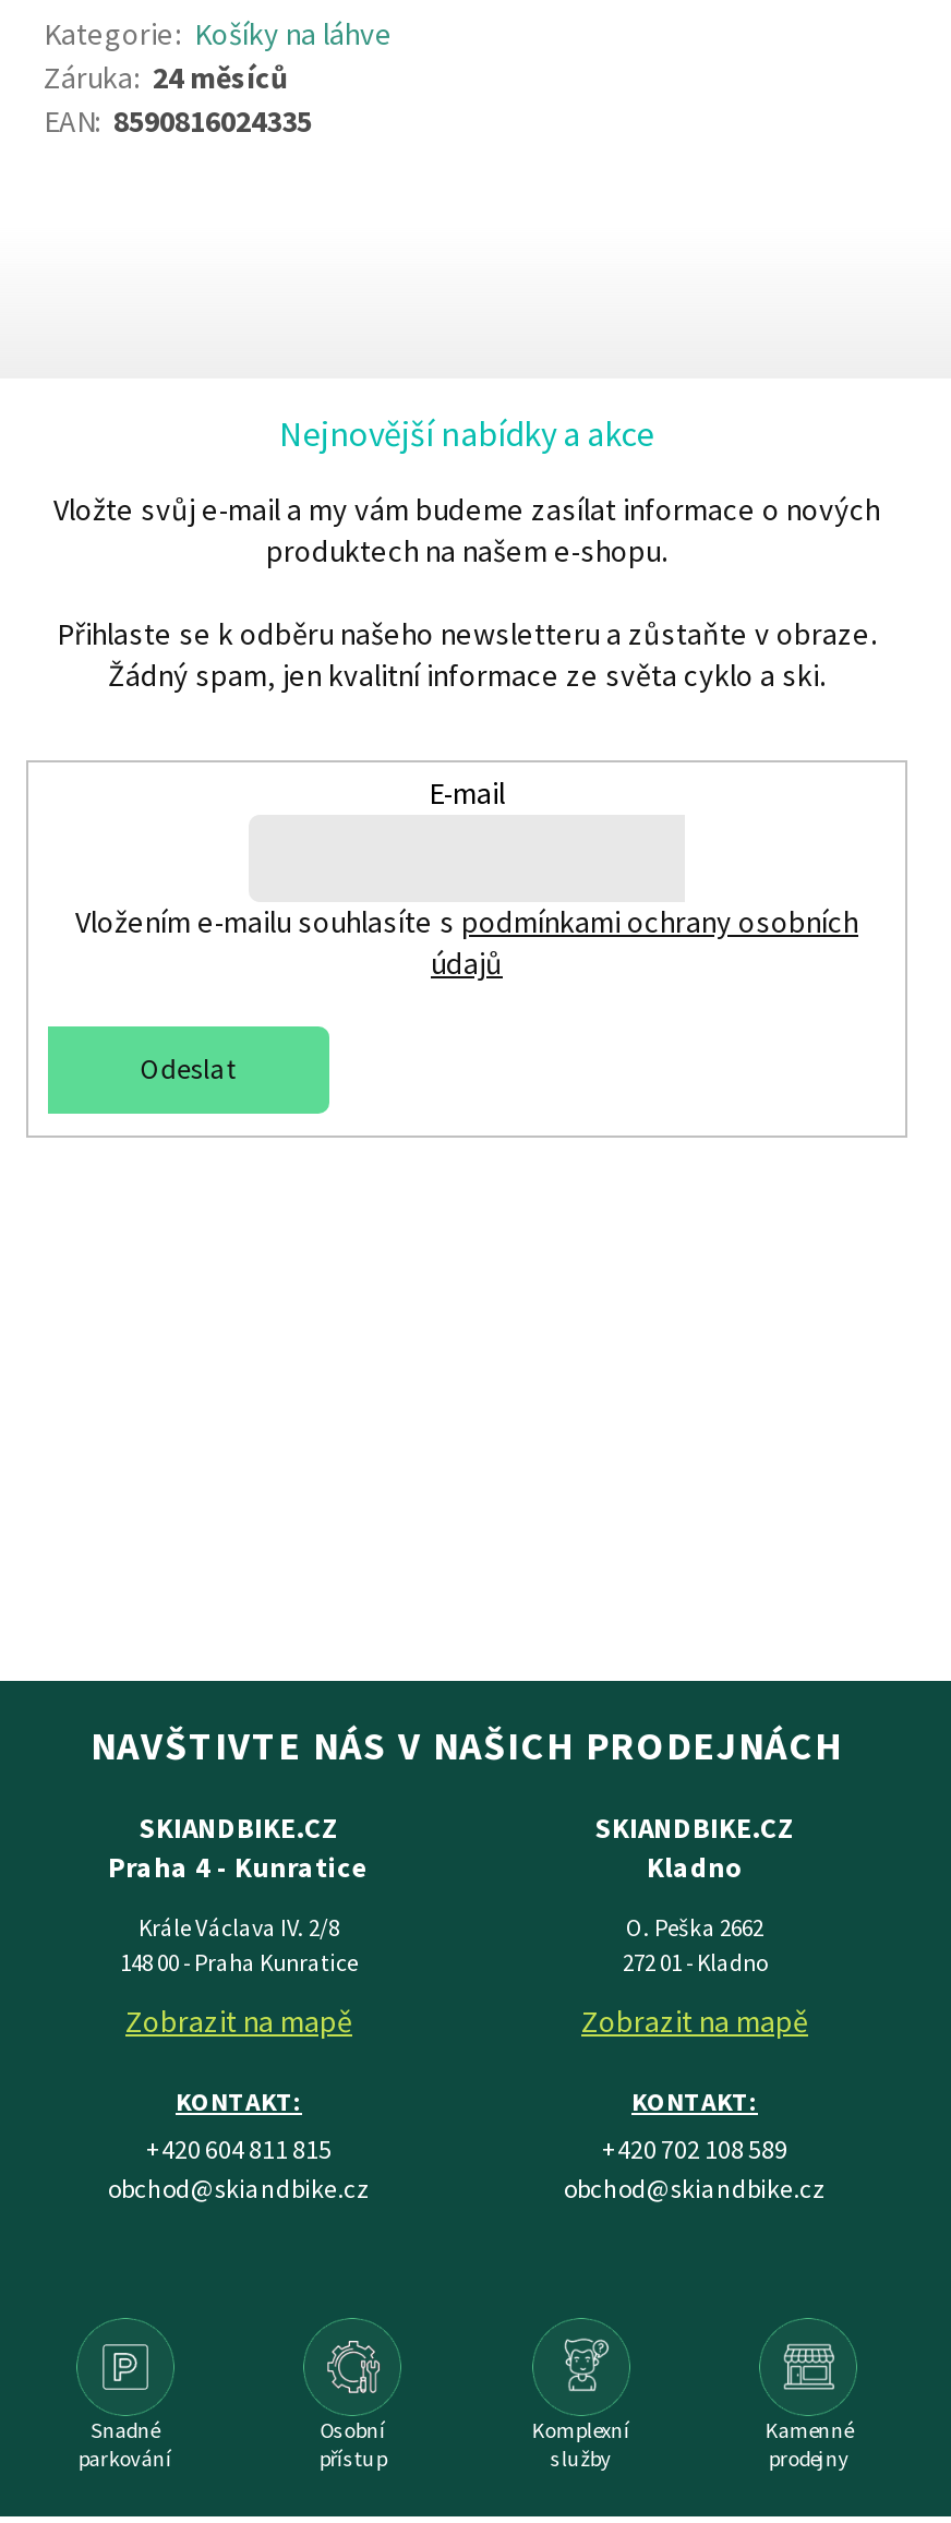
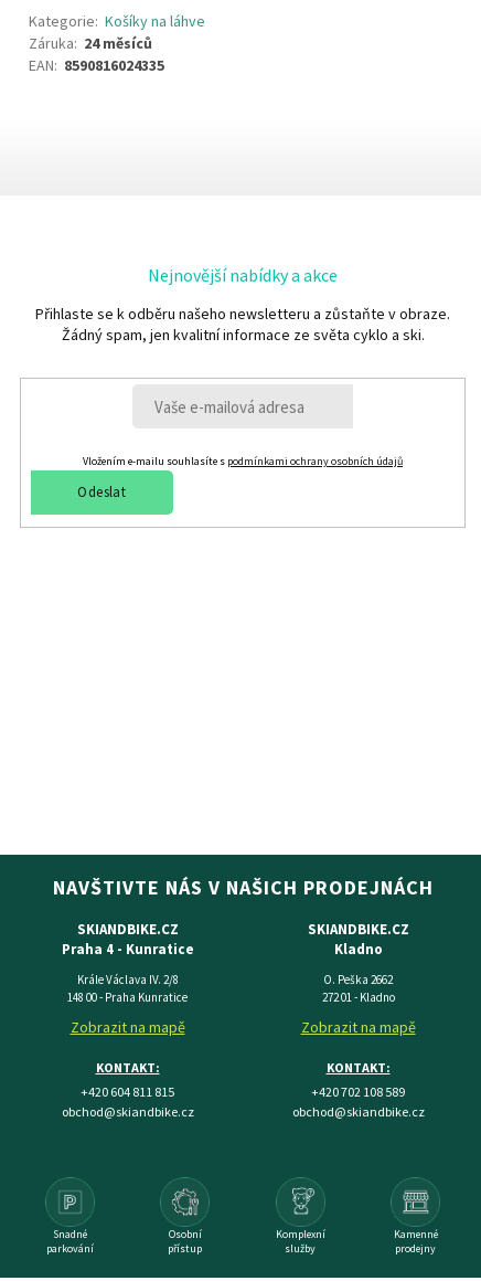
moved [279,411,654,455] -> [148,264,338,286]: Nejnovější nabídky a akce
[53,490,880,570] Vložte svůj e-mail a my vám budeme zasílat informace o nových | produktech na našem e-shopu. -> none
[75,773,858,982] E-mail | Vložením e-mailu souhlasíte s podmínkami ochrany osobních | údajů -> [83,454,403,469] Vložením e-mailu souhlasíte s podmínkami ochrany osobních údajů
moved [140,1050,236,1087] -> [78,483,126,502]: Odeslat

